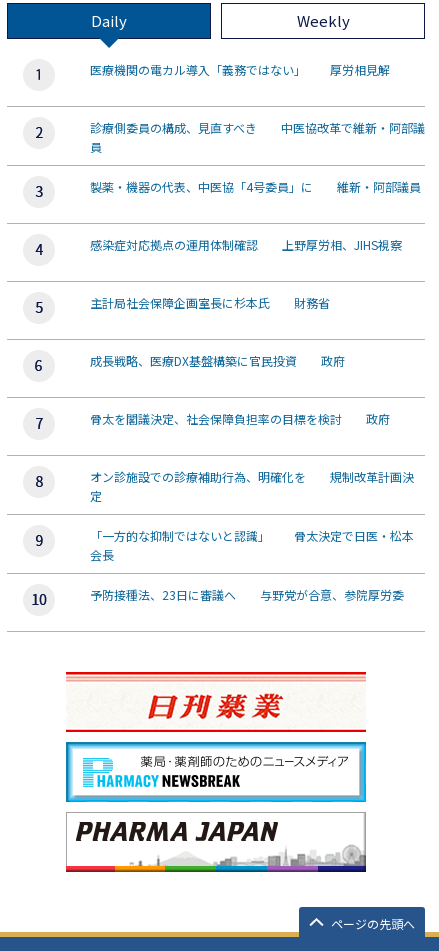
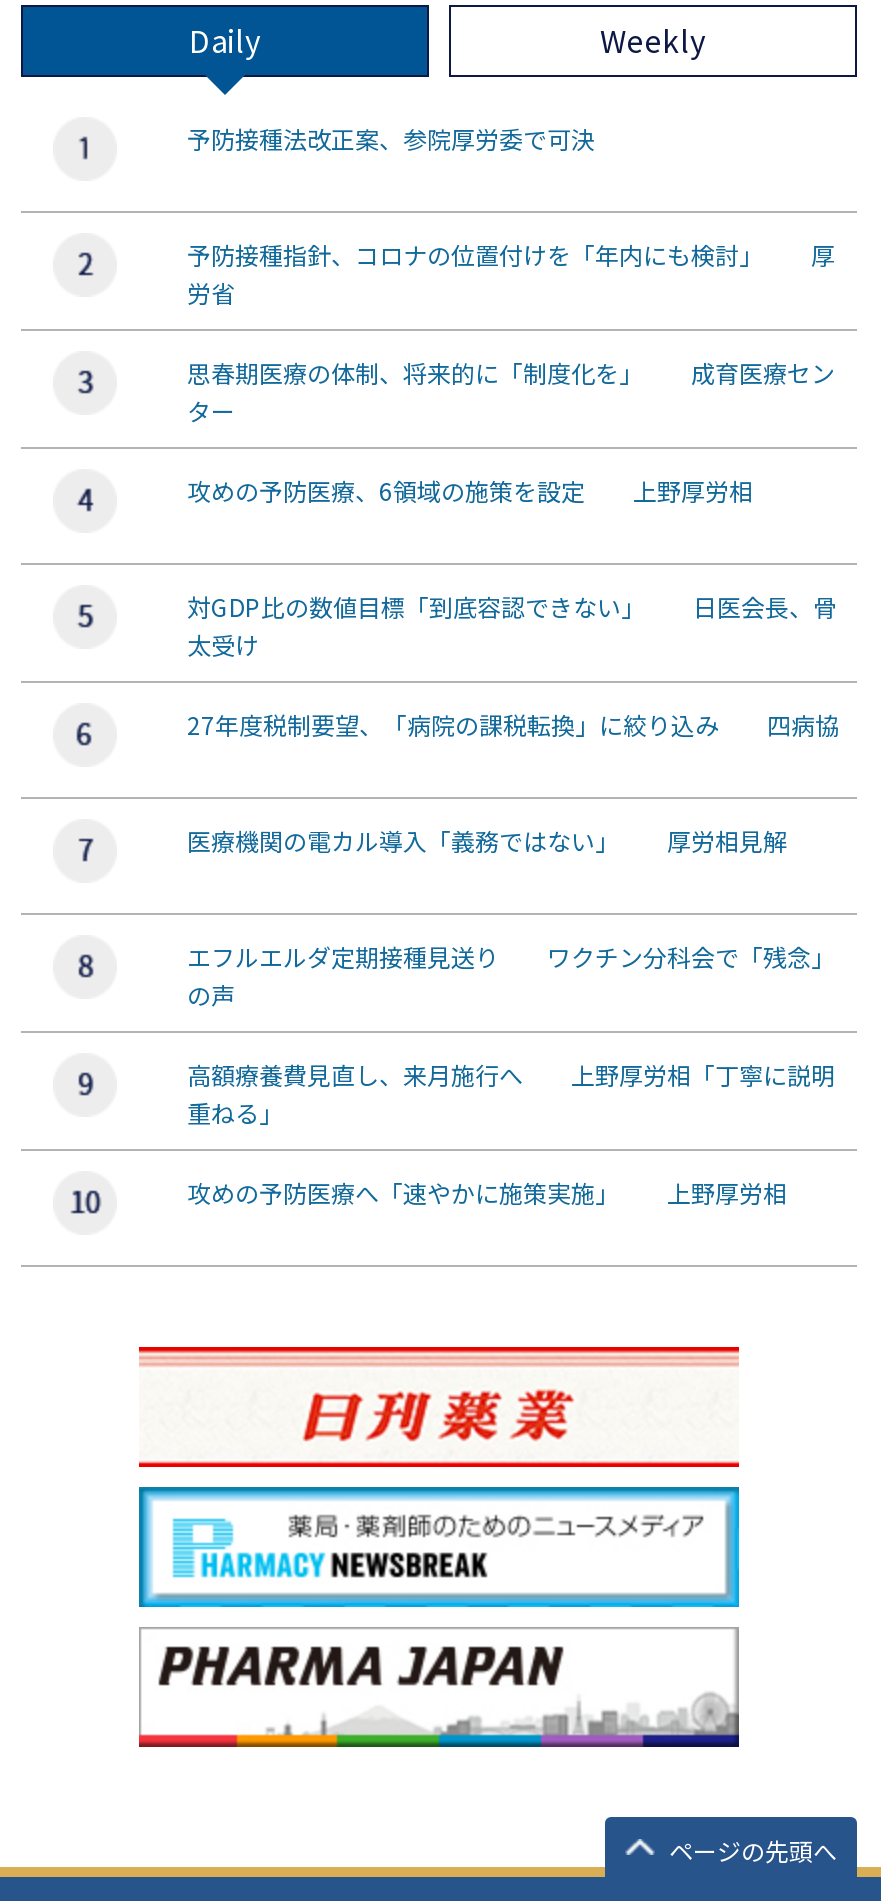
none -> [187,121,839,741] 予防接種法改正案、参院厚労委で可決 | 予防接種指針、コロナの位置付けを「年内にも検討」 厚 | 労省 | 思春期医療の体制、将来的に「制度化を」 成育医療セン | ター | 攻めの予防医療、6領域の施策を設定 上野厚労相 | 対GDP比の数値目標「到底容認できない」 日医会長、骨 | 太受け | 27年度税制要望、「病院の課税転換」に絞り込み 四病協
moved [90,61,390,78] -> [187,823,787,857]: 医療機関の電カル導入「義務ではない」 厚労相見解
[90,119,425,603] 診療側委員の構成、見直すべき 中医協改革で維新・阿部議 | 員 | 製薬・機器の代表、中医協「4号委員」に 維新・阿部議員 | 感染症対応拠点の運用体制確認 上野厚労相、JIHS視察 | 主計局社会保障企画室長に杉本氏 財務省 | 成長戦略、医療DX基盤構築に官民投資 政府 | 骨太を閣議決定、社会保障負担率の目標を検討 政府 | オン診施設での診療補助行為、明確化を 規制改革計画決 | 定 | 「一方的な抑制ではないと認識」 骨太決定で日医・松本 | 会長 | 予防接種法、23日に審議へ 与野党が合意、参院厚労委 -> [187,939,835,1209] エフルエルダ定期接種見送り ワクチン分科会で「残念」 | の声 | 高額療養費見直し、来月施行へ 上野厚労相「丁寧に説明 | 重ねる」 | 攻めの予防医療へ「速やかに施策実施」 上野厚労相

